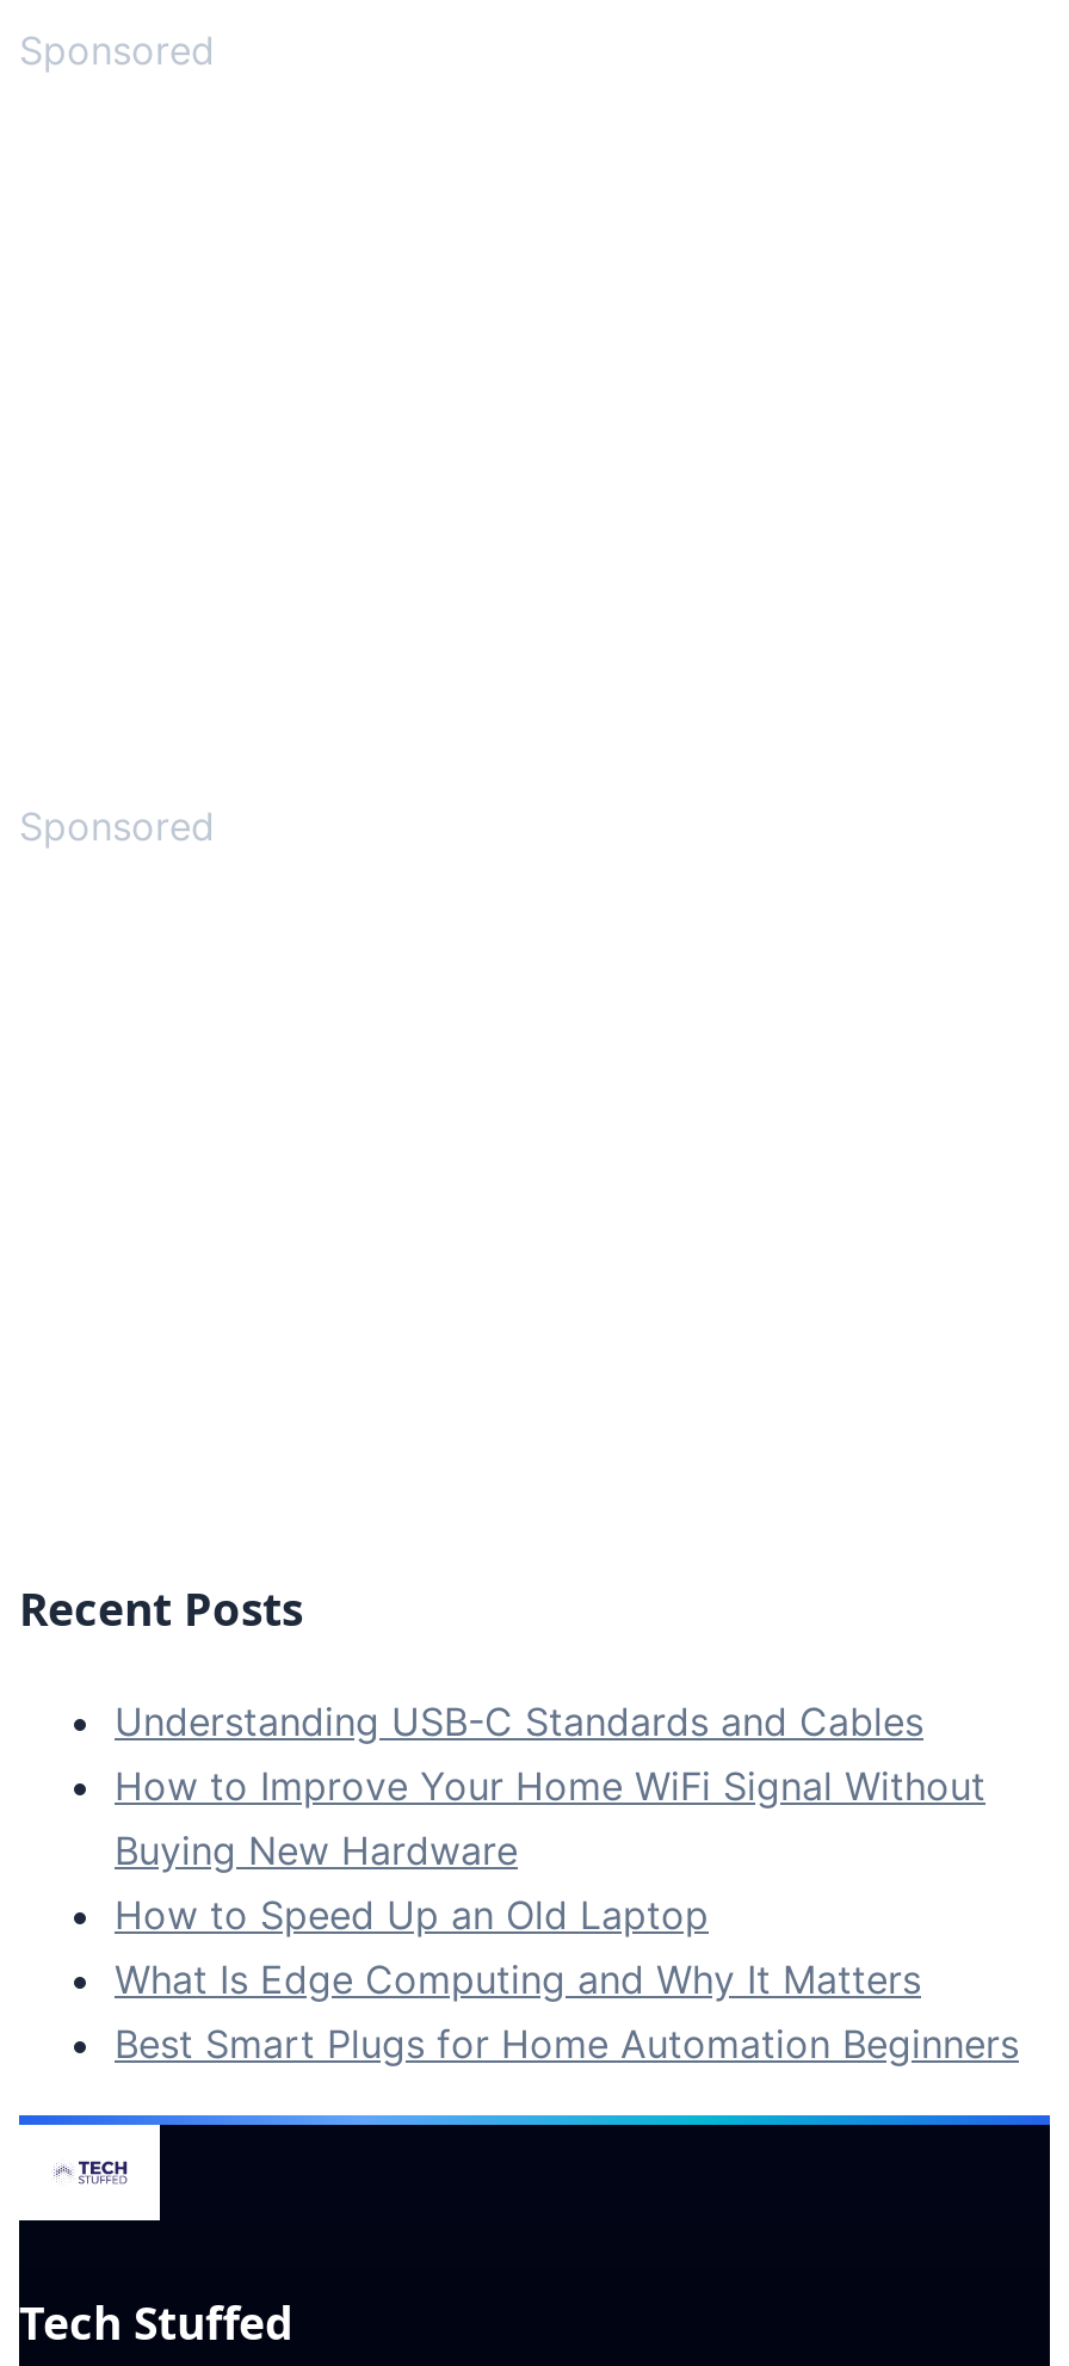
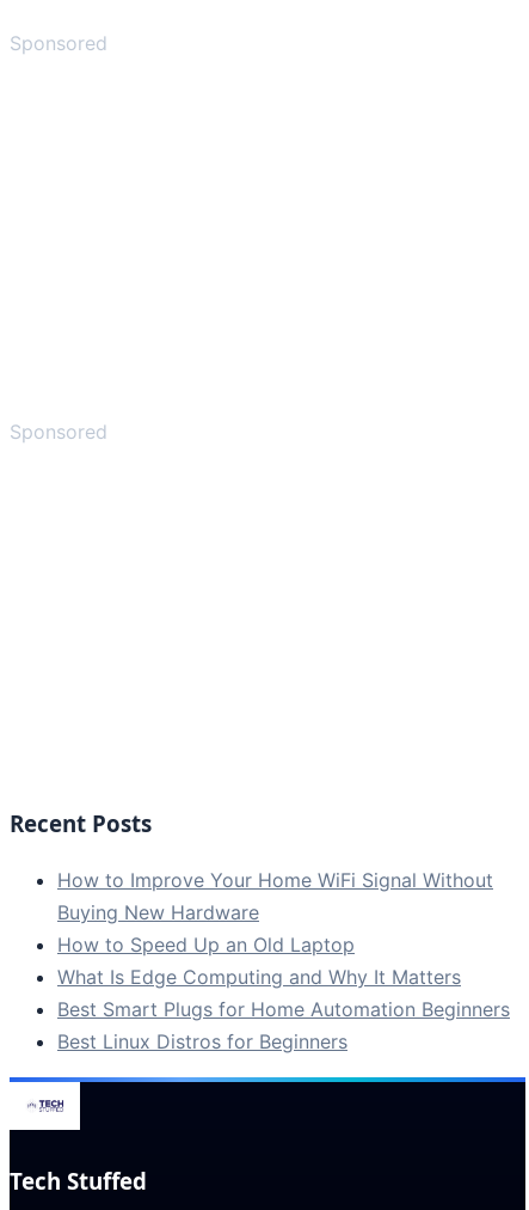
[115,1697,923,1745] Understanding USB-C Standards and Cables -> none
moved [115,1761,1019,2067] -> [57,868,510,1021]: How to Improve Your Home WiFi Signal Without | Buying New Hardware | How to Speed Up an Old Laptop | What Is Edge Computing and Why It Matters | Best Smart Plugs for Home Automation Beginners
none -> [57,1029,347,1053] Best Linux Distros for Beginners

